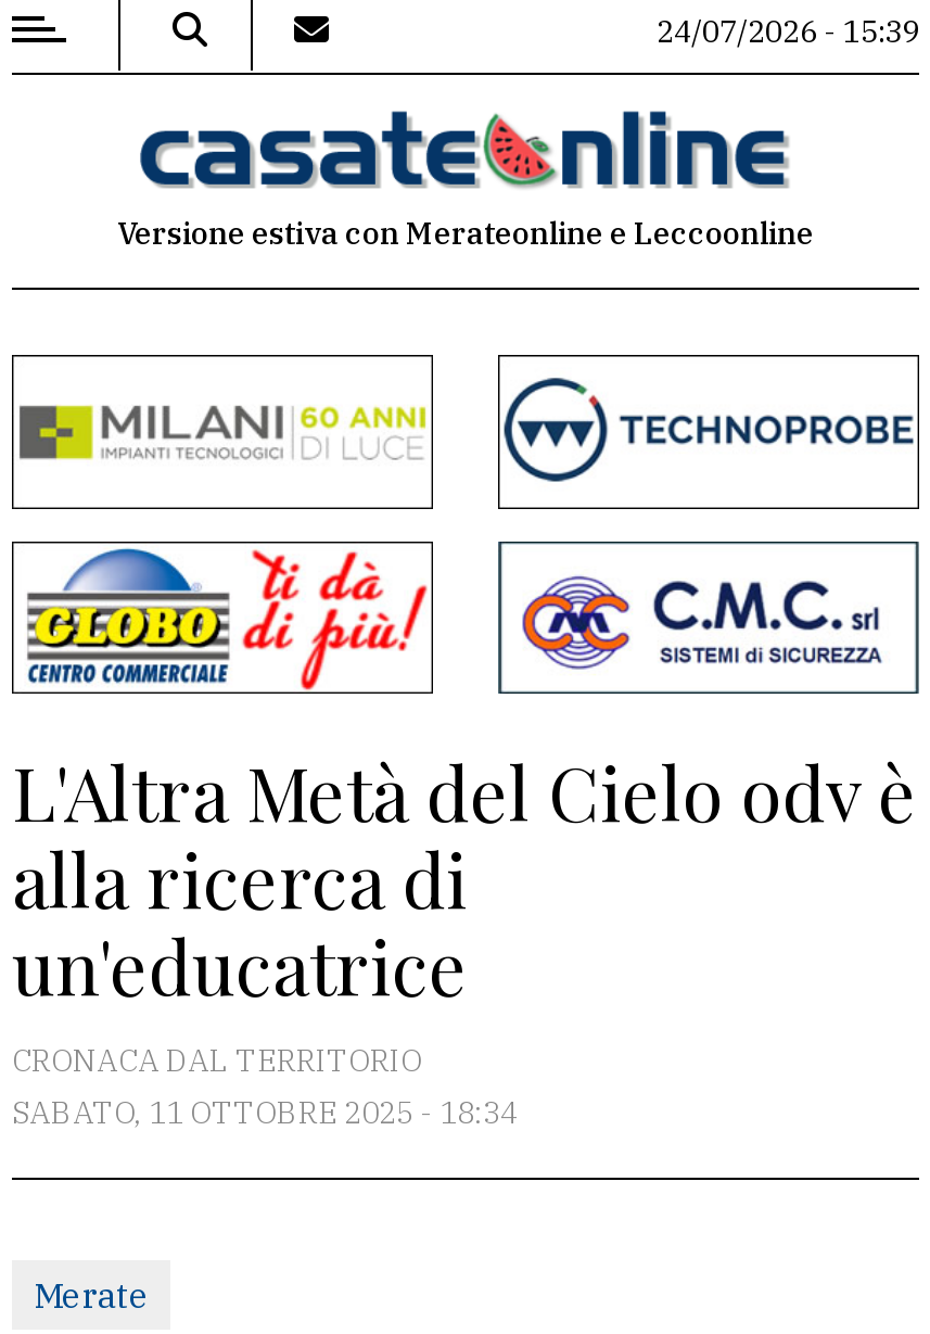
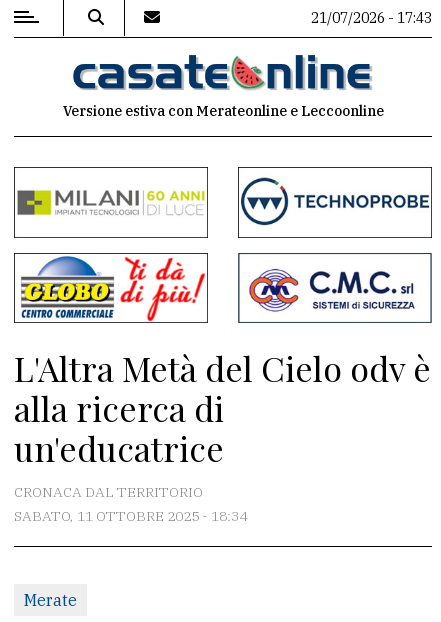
[657,12,919,51] 24/07/2026 - 15:39 -> [311,9,432,27] 21/07/2026 - 17:43

